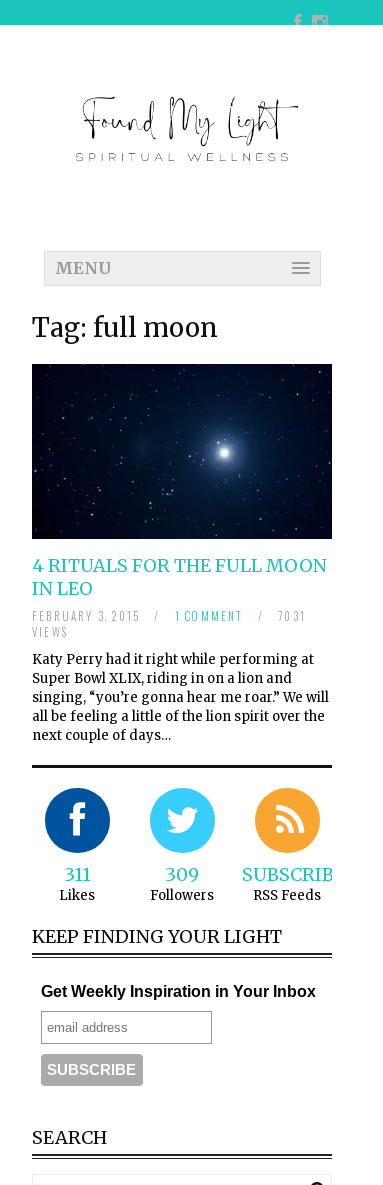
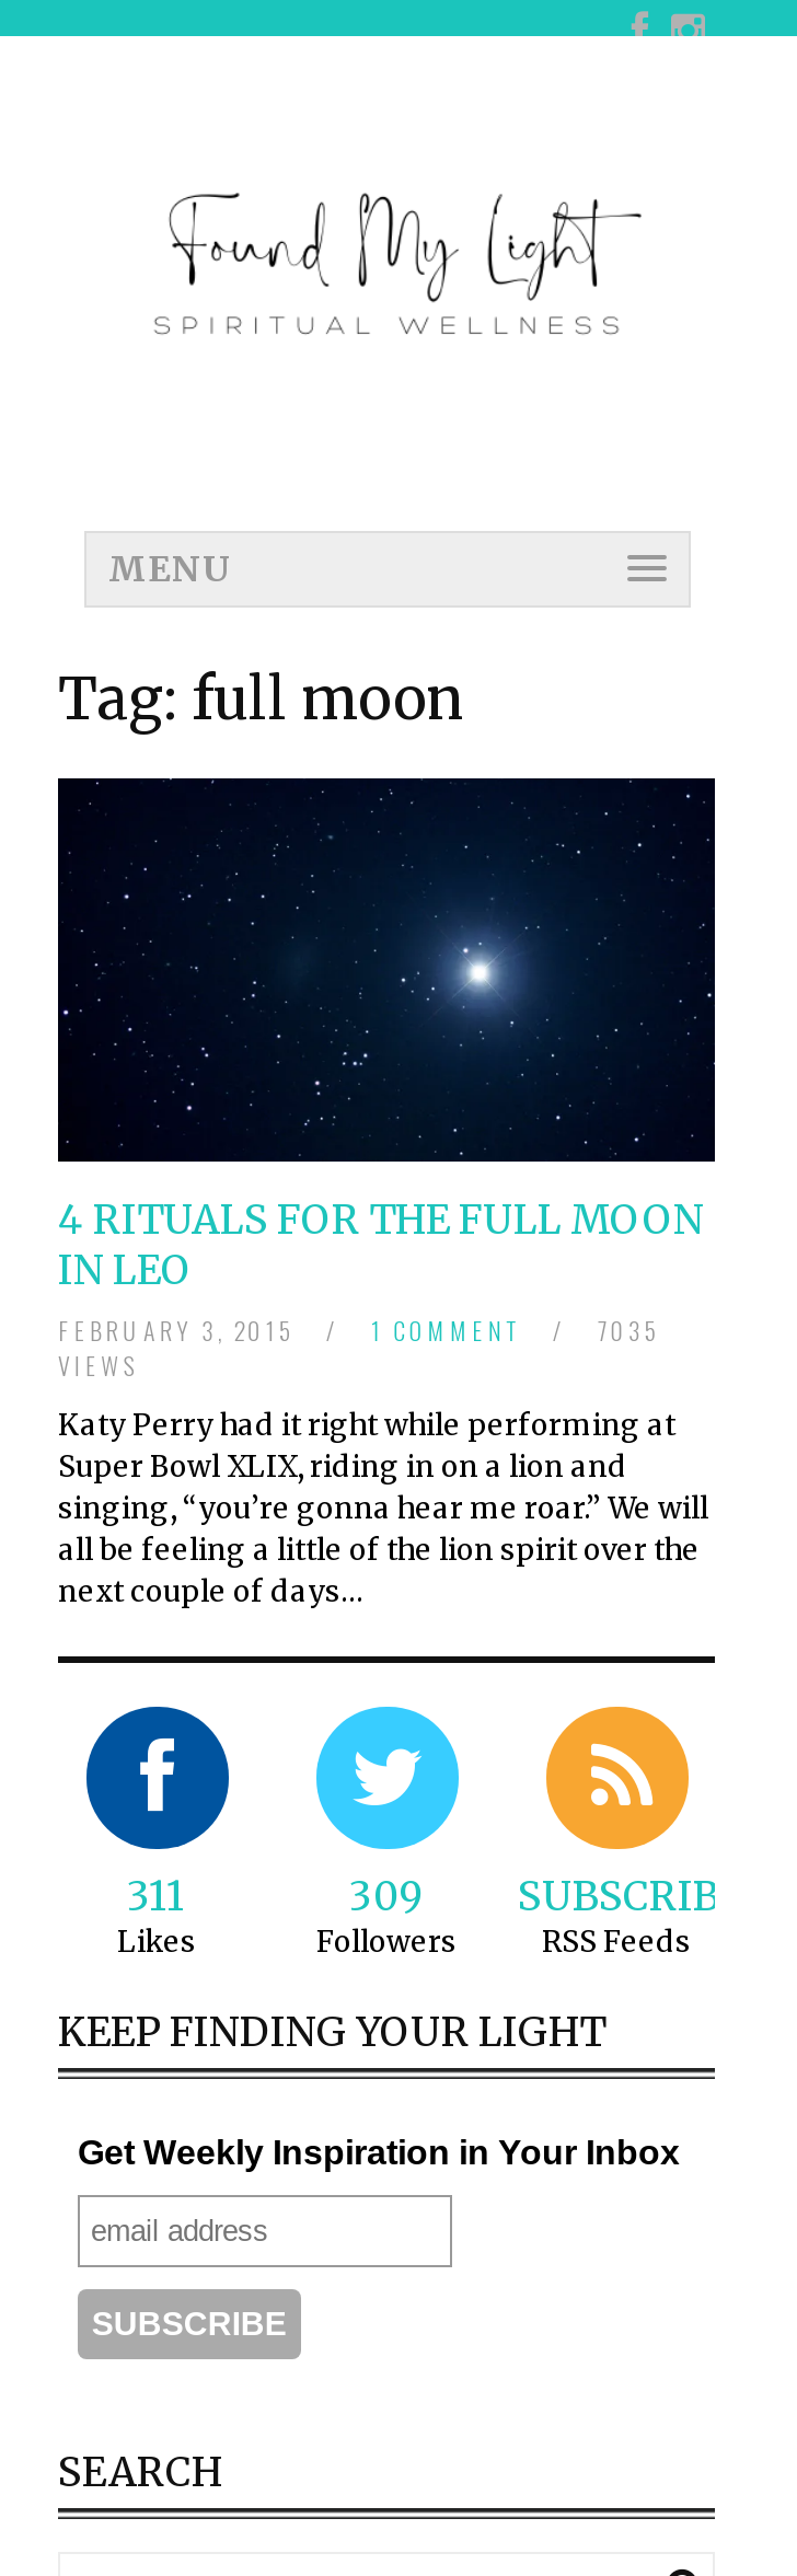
[274,608,306,624] 7031 -> [588,1312,660,1347] 7035

